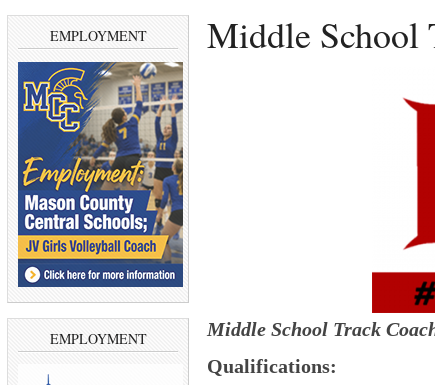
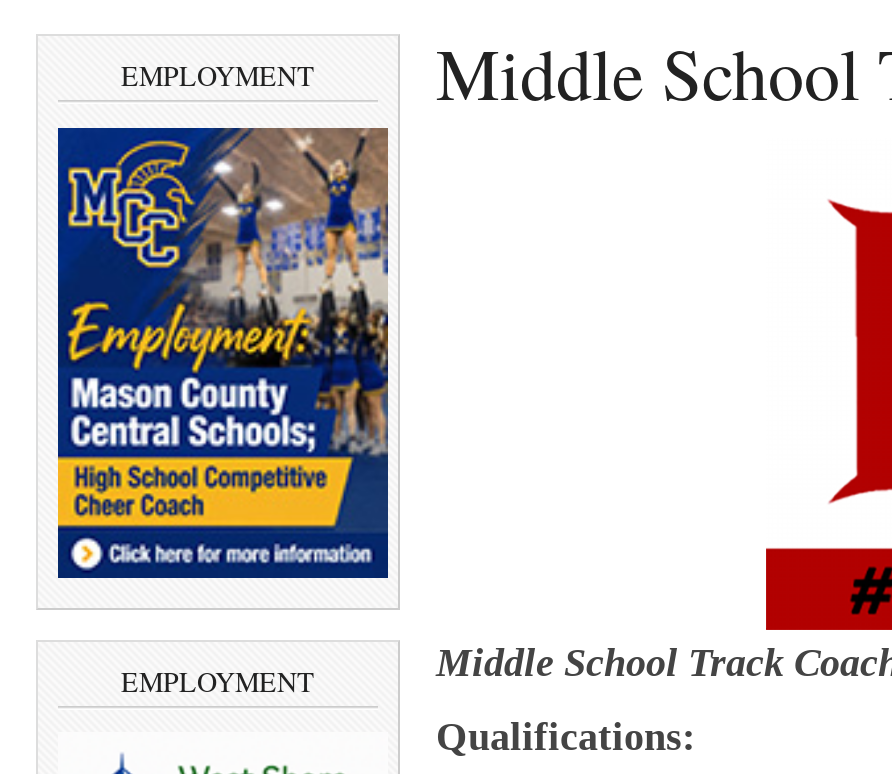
[17,62,183,284] [image] -> [56,126,390,574] [image]

